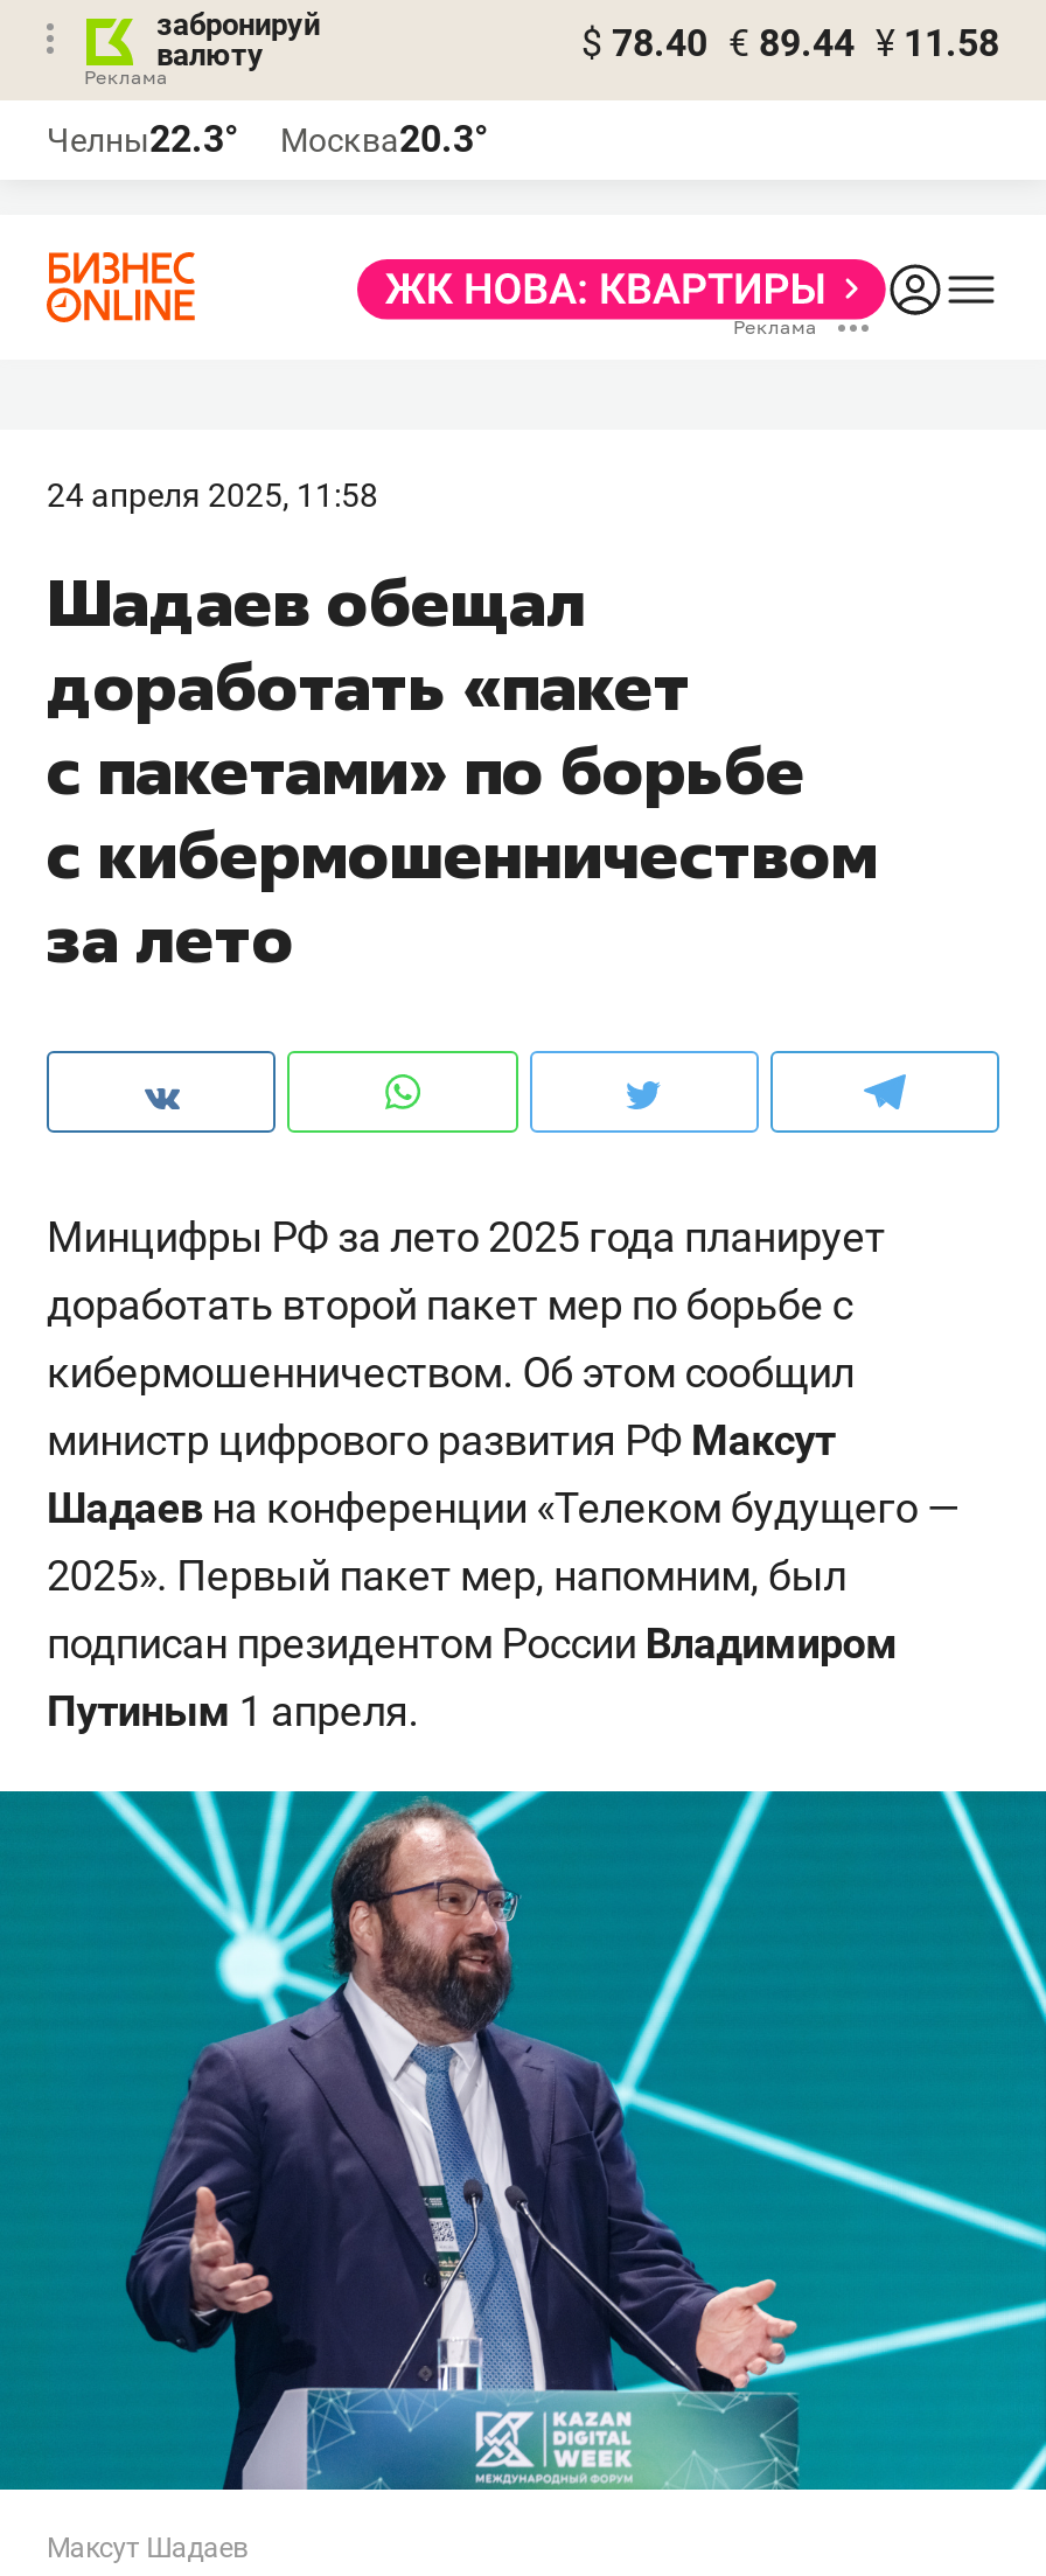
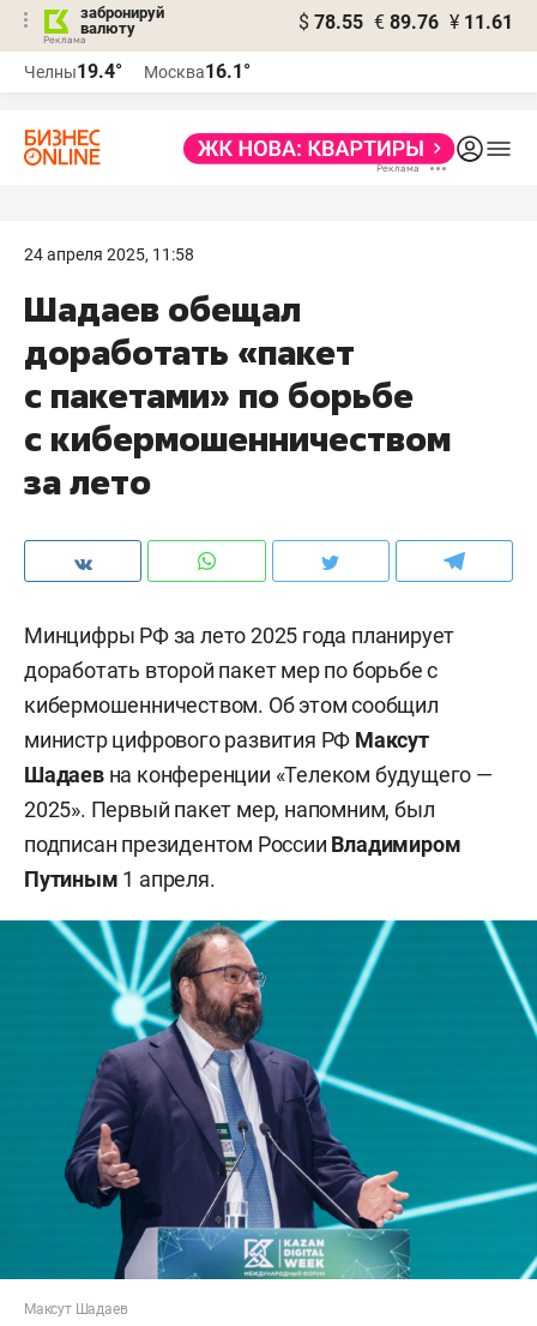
[581,21,999,65] $ 78.40 € 89.44 ¥ 11.58 -> [298,11,513,34] $ 78.55 € 89.76 ¥ 11.61
[47,117,238,161] Челны22.3° -> [24,60,122,83] Челны19.4°
[280,117,488,161] Москва20.3° -> [144,60,251,83] Москва16.1°

